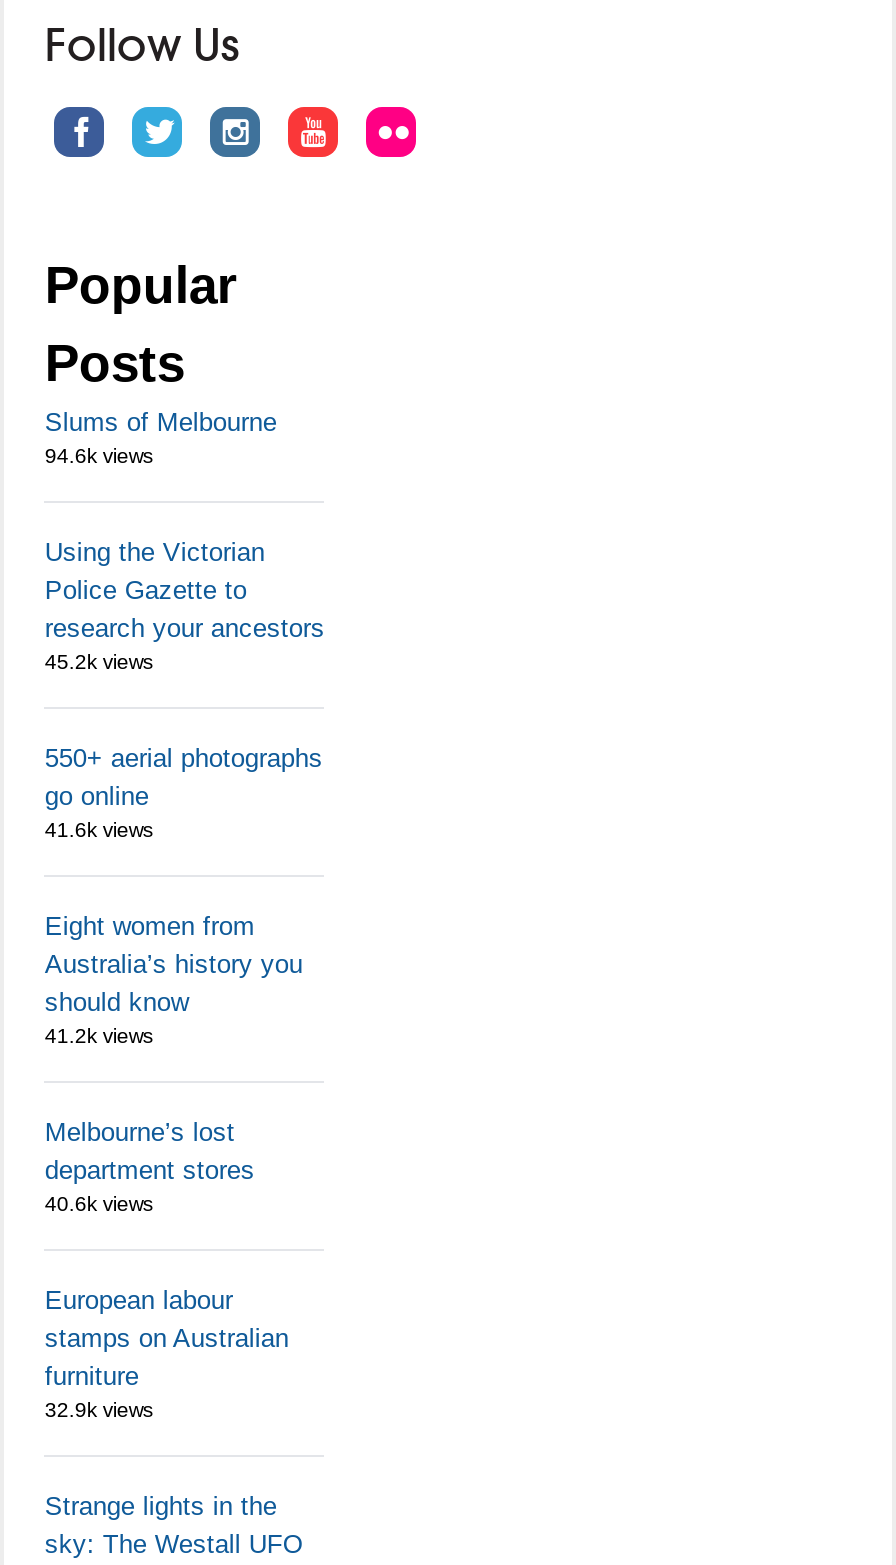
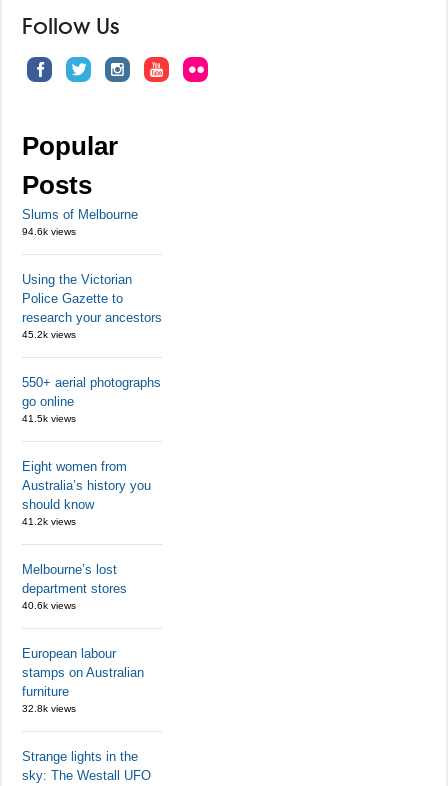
[45,819,153,841] 41.6k views -> [22,413,76,424] 41.5k views
[45,1399,153,1421] 32.9k views -> [22,703,76,714] 32.8k views

